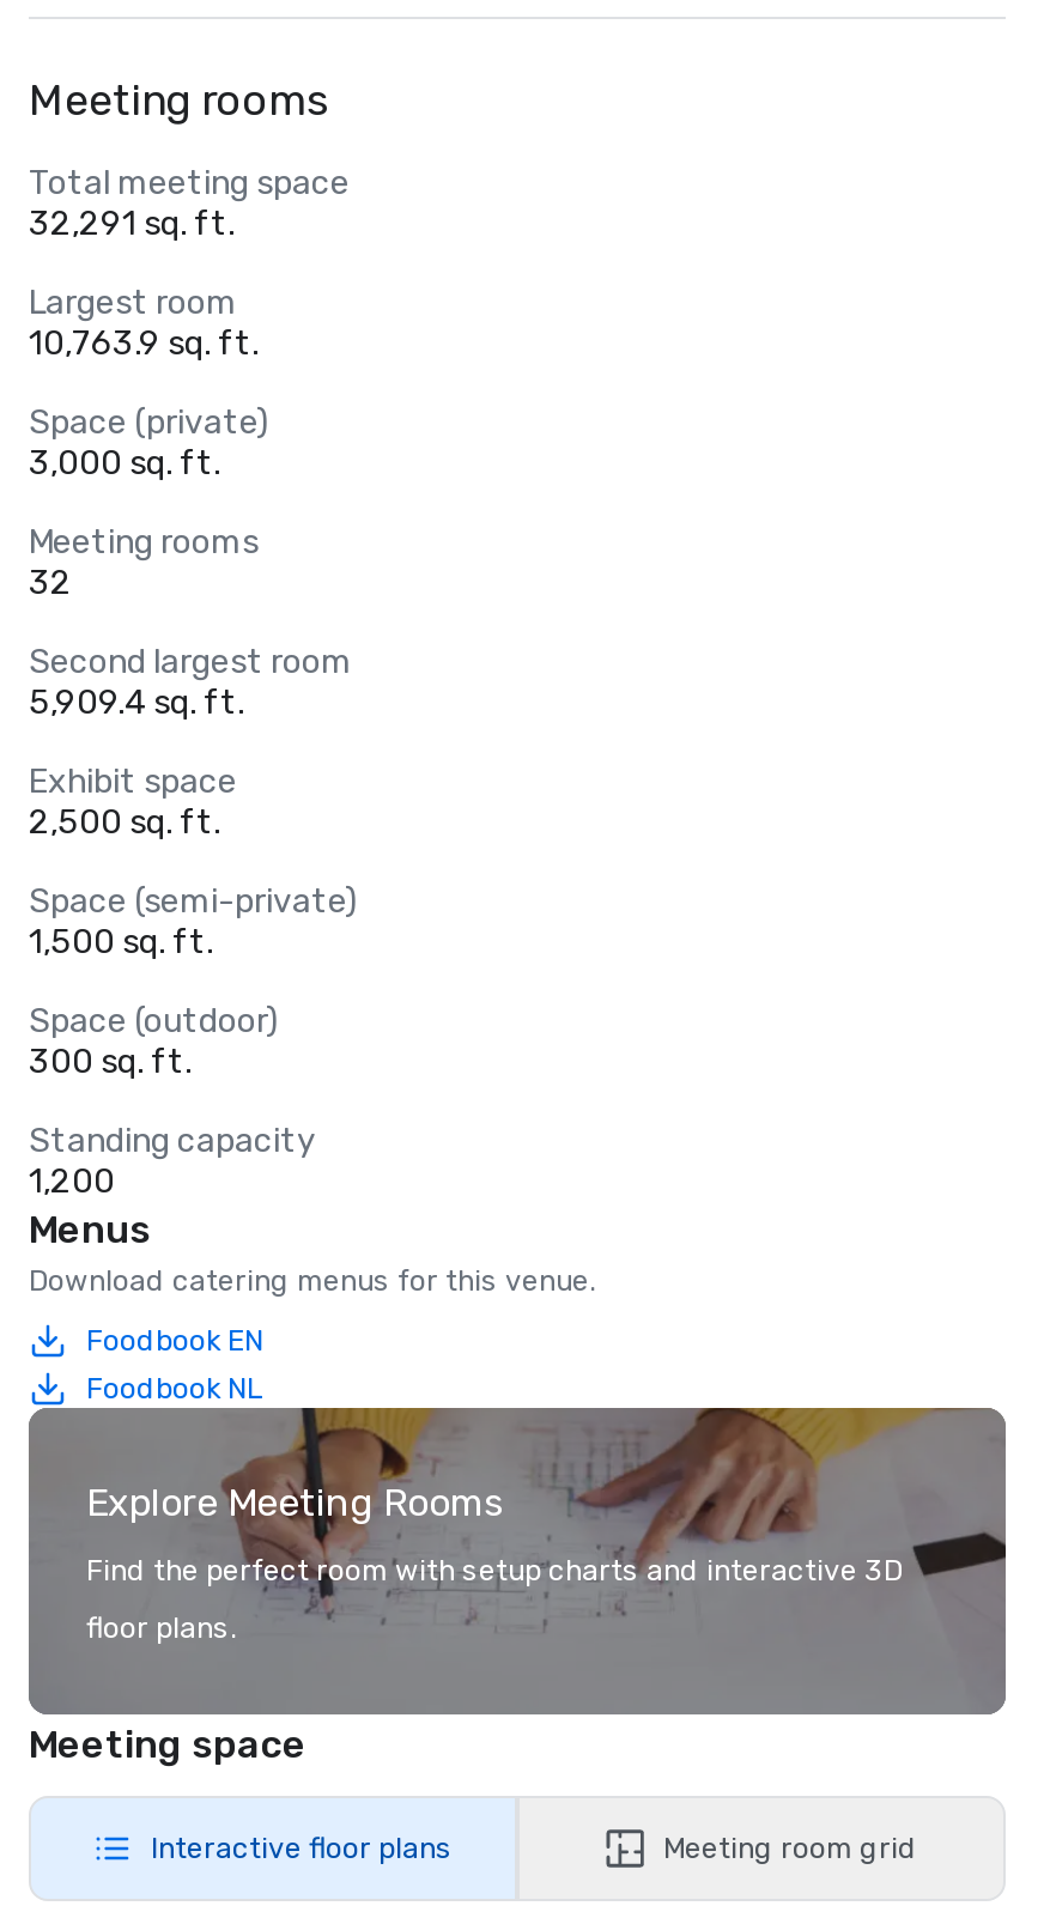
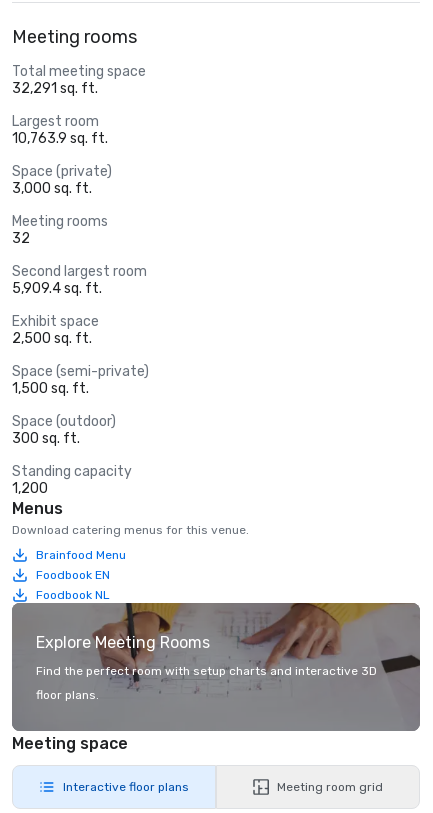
none -> [36,547,126,561] Brainfood Menu

